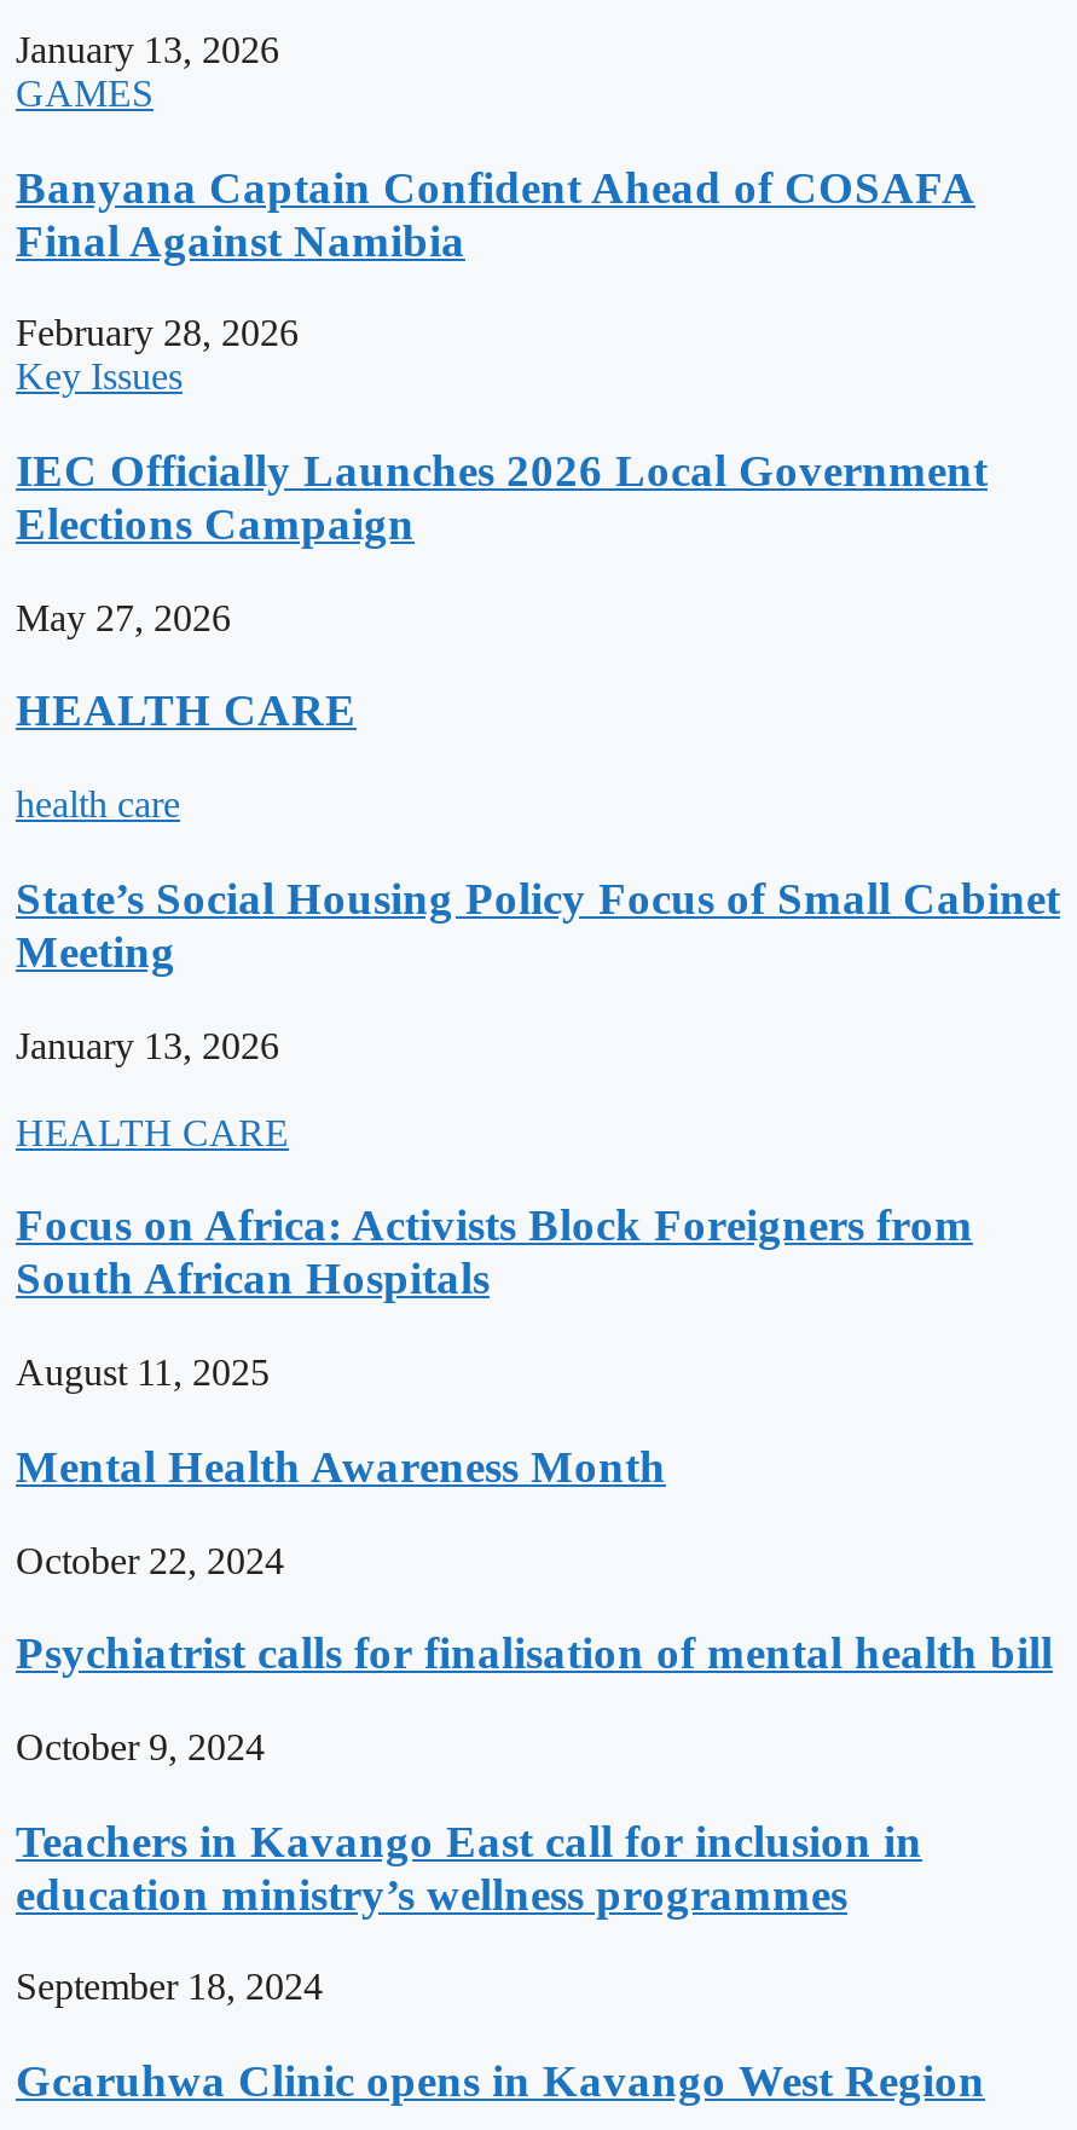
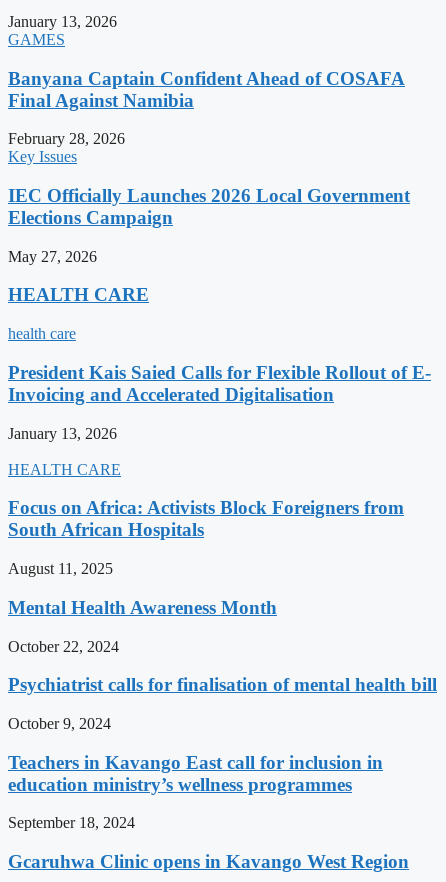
[16,873,1060,977] State’s Social Housing Policy Focus of Small Cabinet | Meeting -> [8,362,431,405] President Kais Saied Calls for Flexible Rollout of E- | Invoicing and Accelerated Digitalisation

